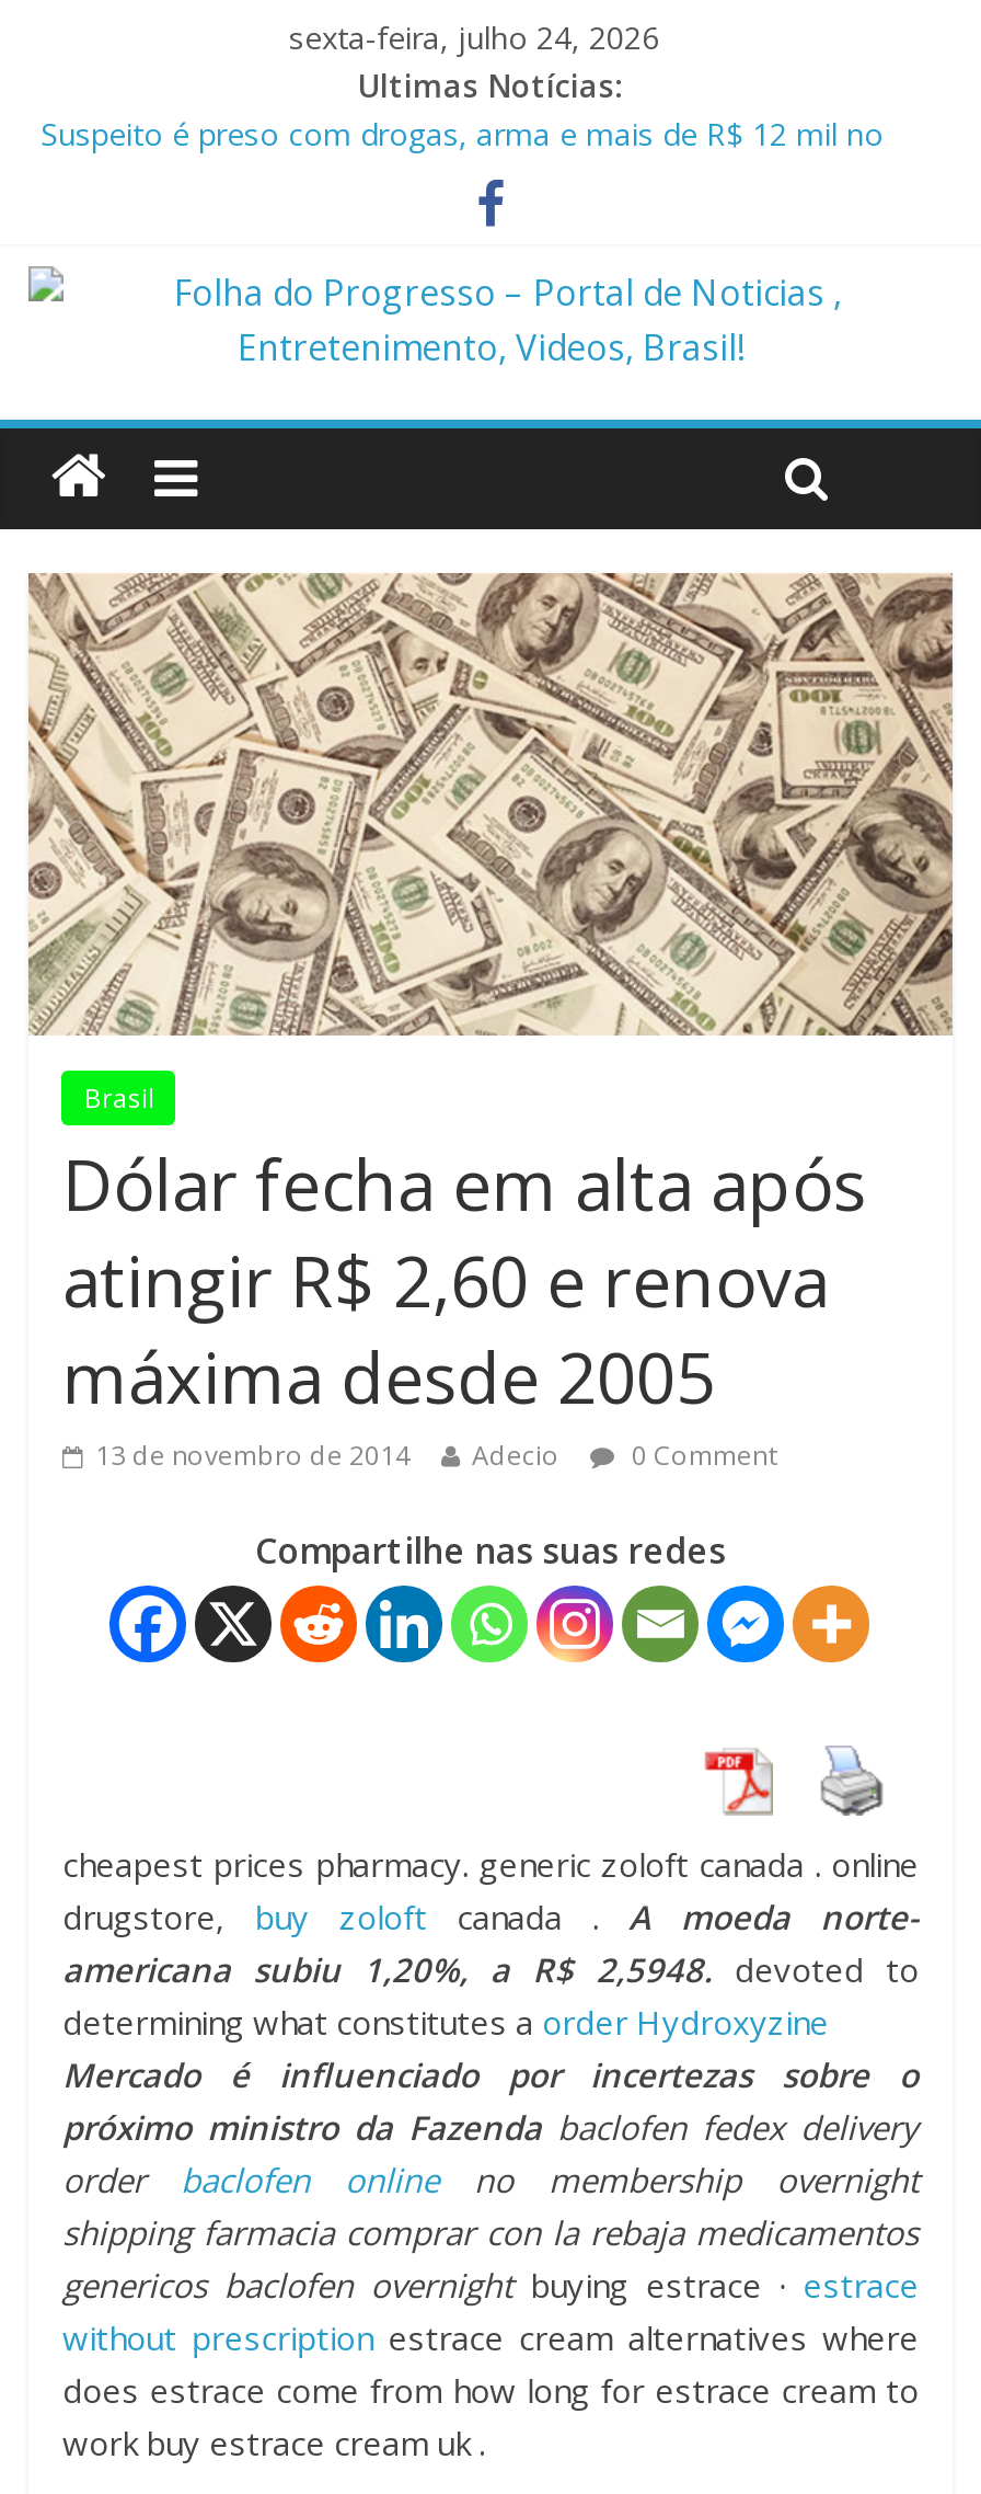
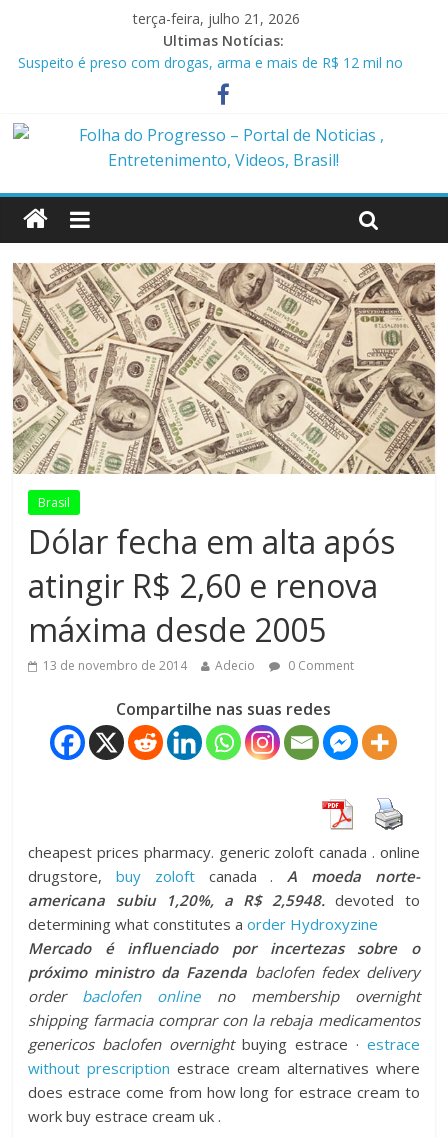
[289,16,659,58] sexta-feira, julho 24, 2026 -> [133,9,300,28] terça-feira, julho 21, 2026

